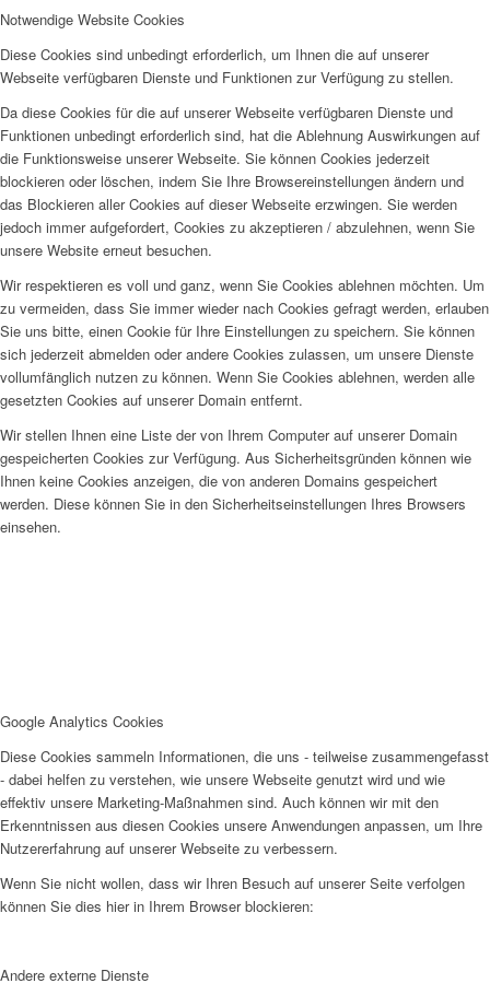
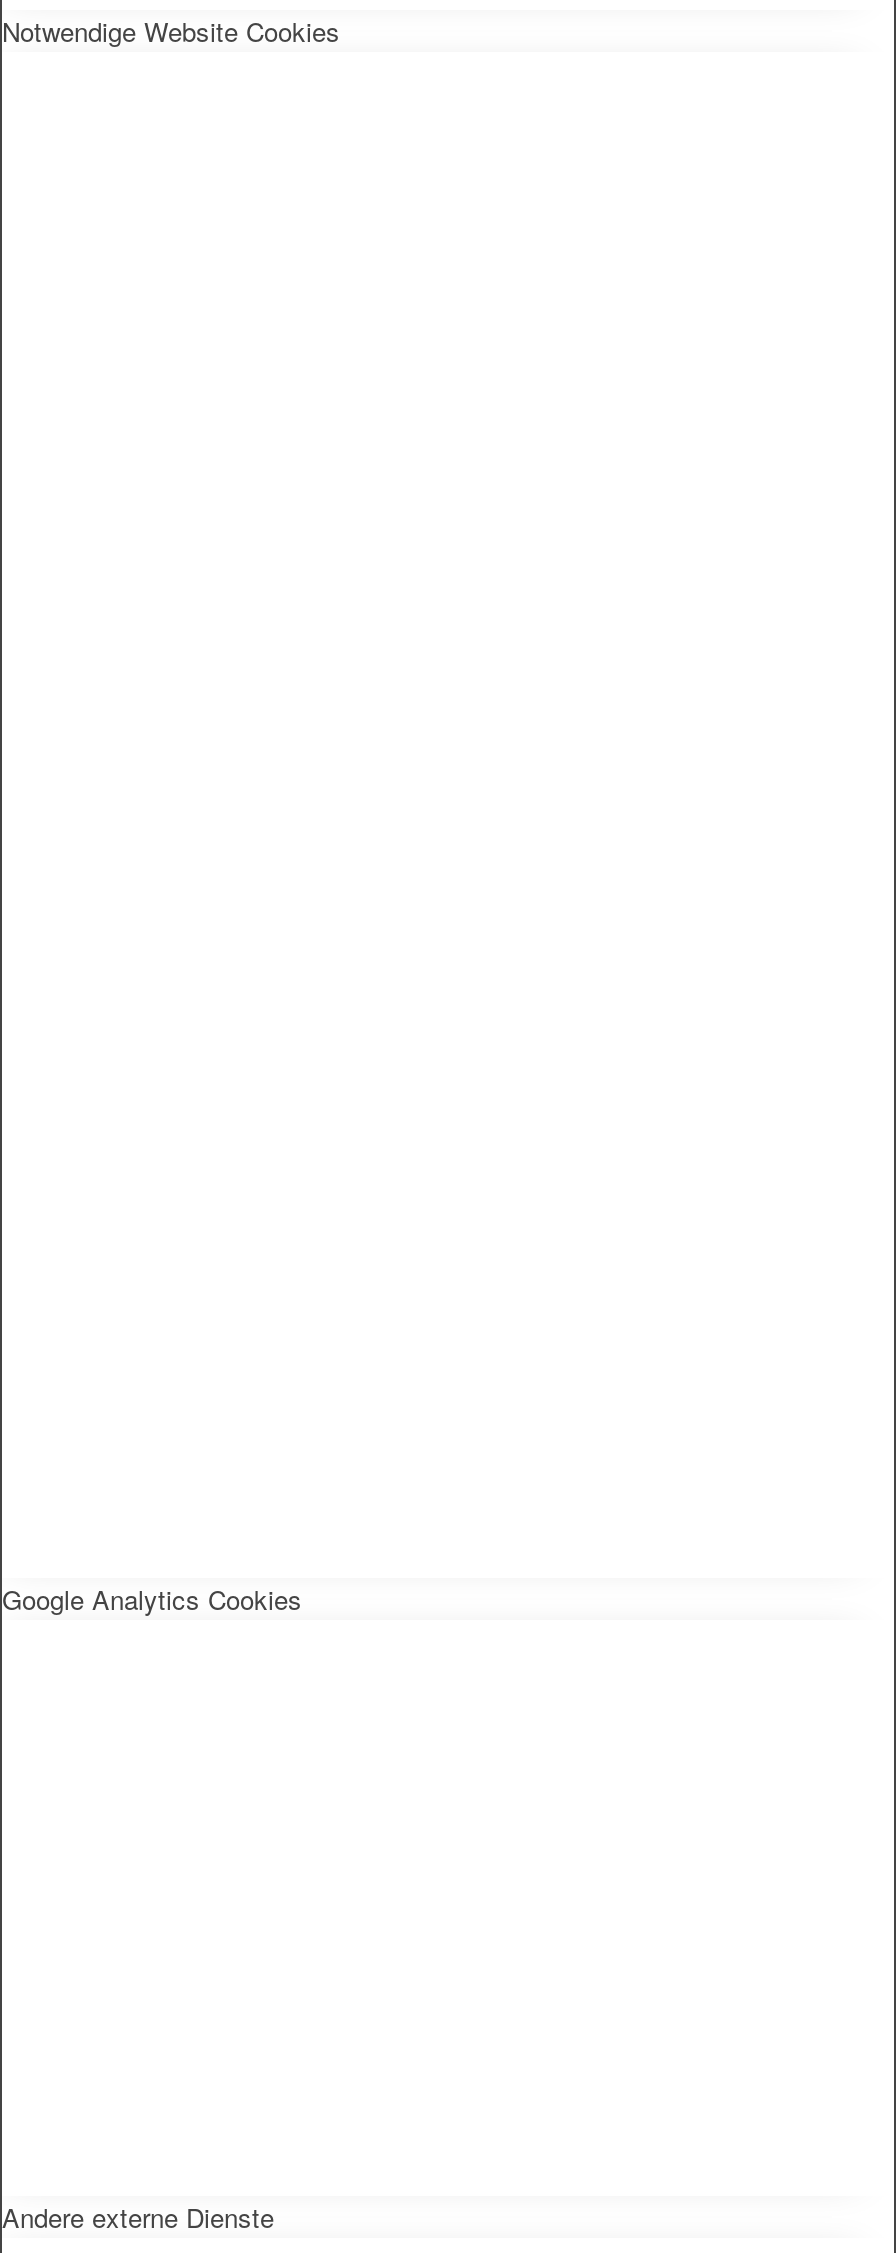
[0,44,489,537] Diese Cookies sind unbedingt erforderlich, um Ihnen die auf unserer | Webseite verfügbaren Dienste und Funktionen zur Verfügung zu stellen. | Da diese Cookies für die auf unserer Webseite verfügbaren Dienste und | Funktionen unbedingt erforderlich sind, hat die Ablehnung Auswirkungen auf | die Funktionsweise unserer Webseite. Sie können Cookies jederzeit | blockieren oder löschen, indem Sie Ihre Browsereinstellungen ändern und | das Blockieren aller Cookies auf dieser Webseite erzwingen. Sie werden | jedoch immer aufgefordert, Cookies zu akzeptieren / abzulehnen, wenn Sie | unsere Website erneut besuchen. | Wir respektieren es voll und ganz, wenn Sie Cookies ablehnen möchten. Um | zu vermeiden, dass Sie immer wieder nach Cookies gefragt werden, erlauben | Sie uns bitte, einen Cookie für Ihre Einstellungen zu speichern. Sie können | sich jederzeit abmelden oder andere Cookies zulassen, um unsere Dienste | vollumfänglich nutzen zu können. Wenn Sie Cookies ablehnen, werden alle | gesetzten Cookies auf unserer Domain entfernt. | Wir stellen Ihnen eine Liste der von Ihrem Computer auf unserer Domain | gespeicherten Cookies zur Verfügung. Aus Sicherheitsgründen können wie | Ihnen keine Cookies anzeigen, die von anderen Domains gespeichert | werden. Diese können Sie in den Sicherheitseinstellungen Ihres Browsers | einsehen. -> none
[0,746,489,917] Diese Cookies sammeln Informationen, die uns - teilweise zusammengefasst | - dabei helfen zu verstehen, wie unsere Webseite genutzt wird und wie | effektiv unsere Marketing-Maßnahmen sind. Auch können wir mit den | Erkenntnissen aus diesen Cookies unsere Anwendungen anpassen, um Ihre | Nutzererfahrung auf unserer Webseite zu verbessern. | Wenn Sie nicht wollen, dass wir Ihren Besuch auf unserer Seite verfolgen | können Sie dies hier in Ihrem Browser blockieren: -> none

